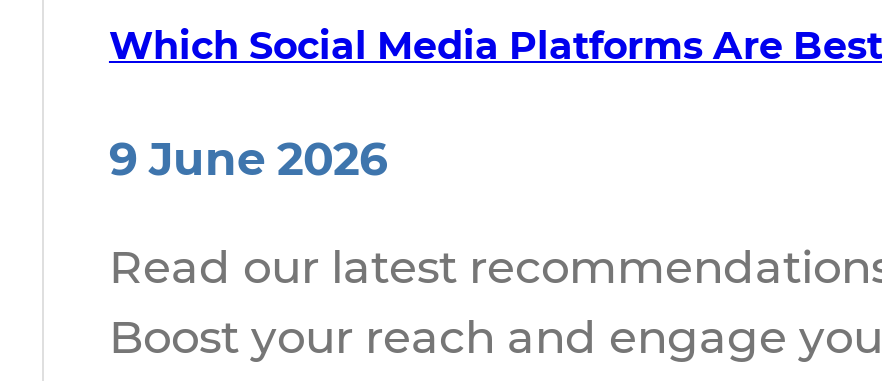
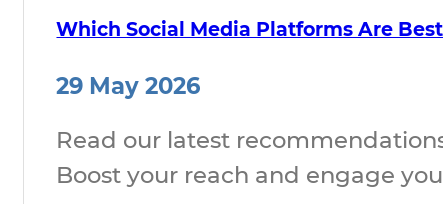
[109,131,387,187] 9 June 2026 -> [56,72,200,100] 29 May 2026

